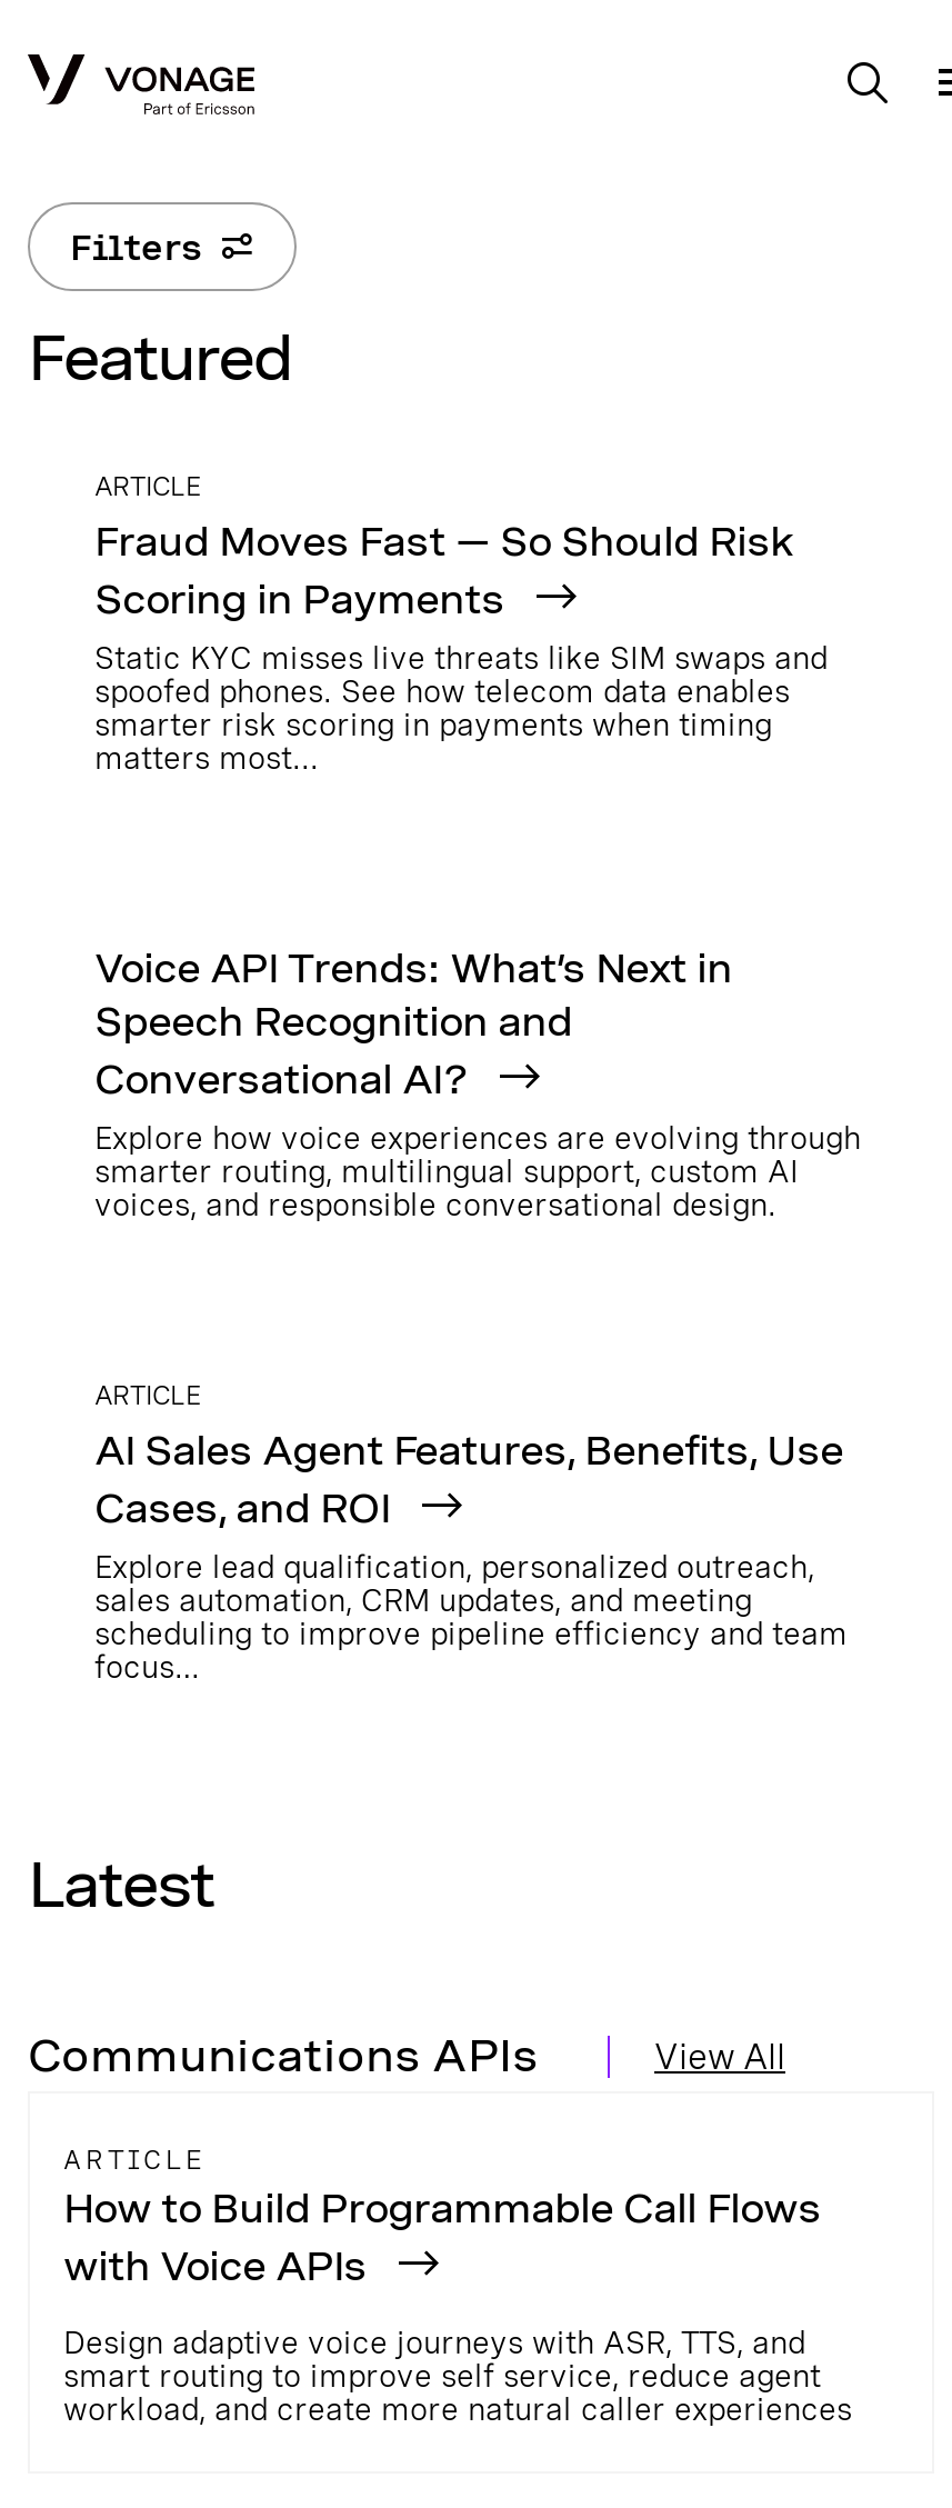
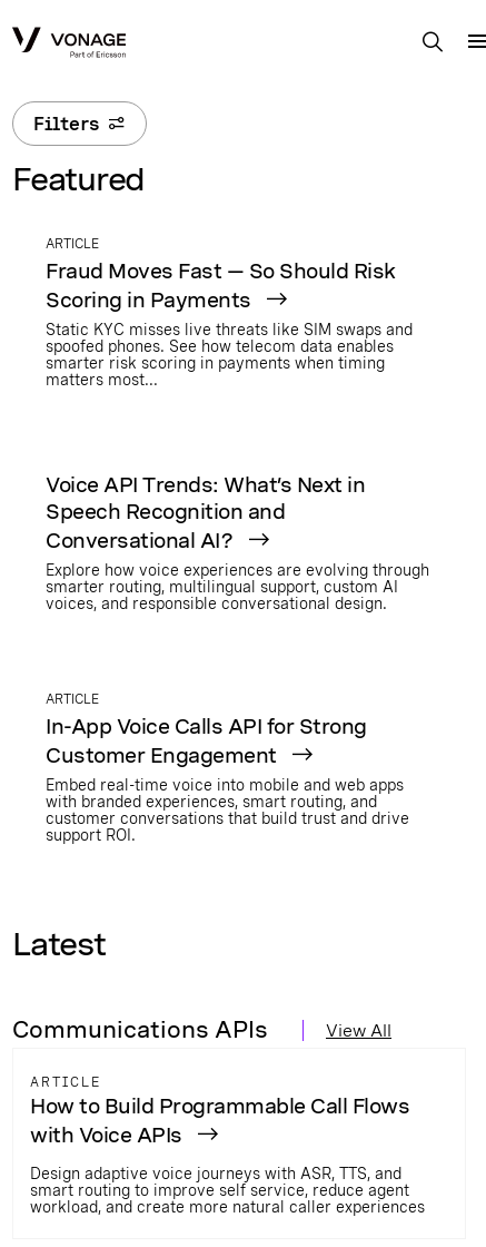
[94,1427,848,1685] AI Sales Agent Features, Benefits, Use | Cases, and ROI | Explore lead qualification, personalized outreach, | sales automation, CRM updates, and meeting | scheduling to improve pipeline efficiency and team | focus… -> [46,715,409,844] In-App Voice Calls API for Strong | Customer Engagement | Embed real-time voice into mobile and web apps | with branded experiences, smart routing, and | customer conversations that build trust and drive | support ROI.

